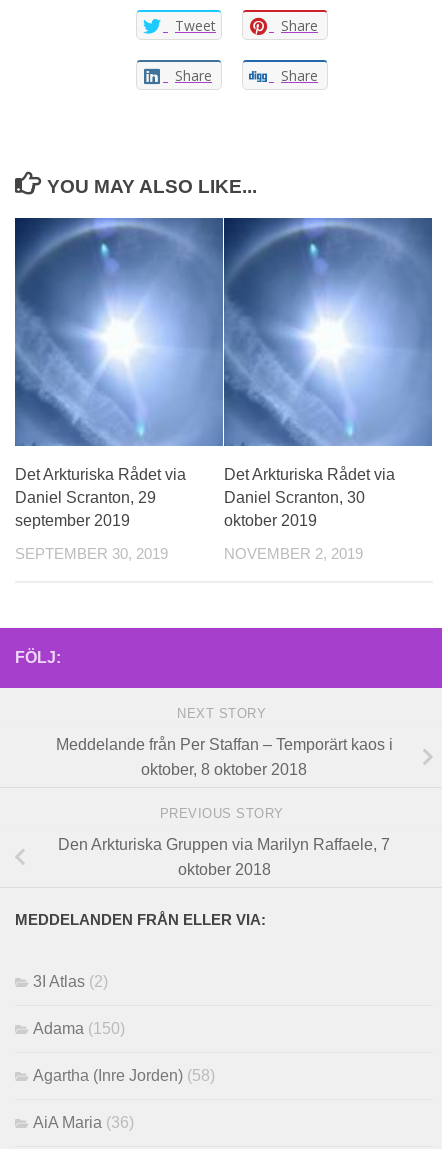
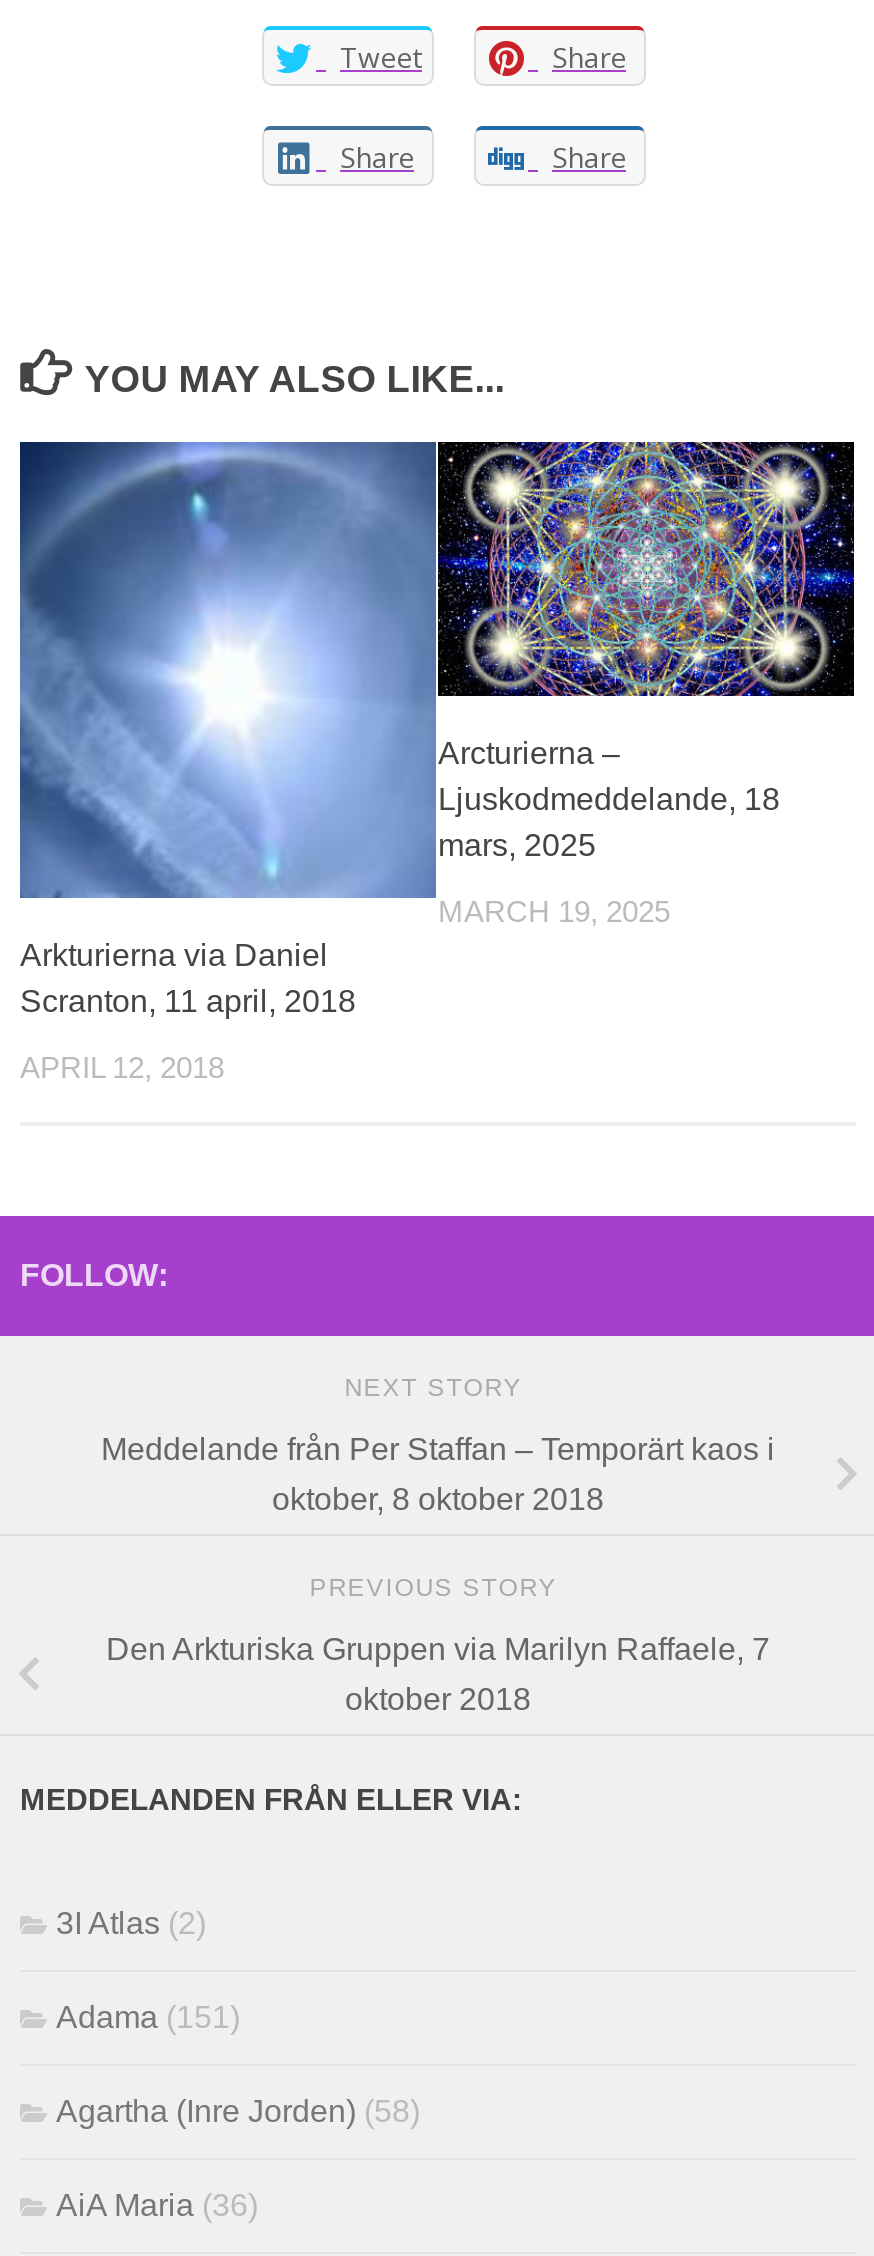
[223,217,433,529] [image] | Det Arkturiska Rådet via | Daniel Scranton, 30 | oktober 2019 -> [436,440,856,863] [image] | Arcturierna – | Ljuskodmeddelande, 18 | mars, 2025
[15,466,186,529] Det Arkturiska Rådet via | Daniel Scranton, 29 | september 2019 -> [20,938,356,1018] Arkturierna via Daniel | Scranton, 11 april, 2018
[15,546,168,562] SEPTEMBER 30, 2019 -> [20,1052,224,1084] APRIL 12, 2018
[224,546,363,562] NOVEMBER 2, 2019 -> [438,897,670,929] MARCH 19, 2025
[15,649,61,666] FÖLJ: -> [20,1259,168,1293] FOLLOW:
[33,1020,125,1037] Adama (150) -> [56,2000,240,2034] Adama (151)

